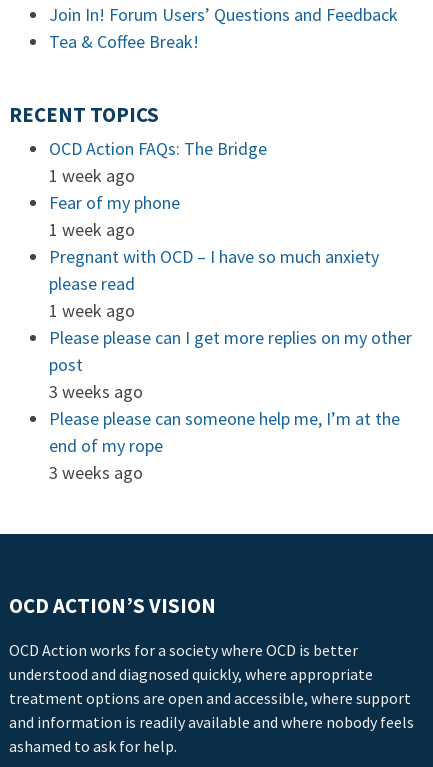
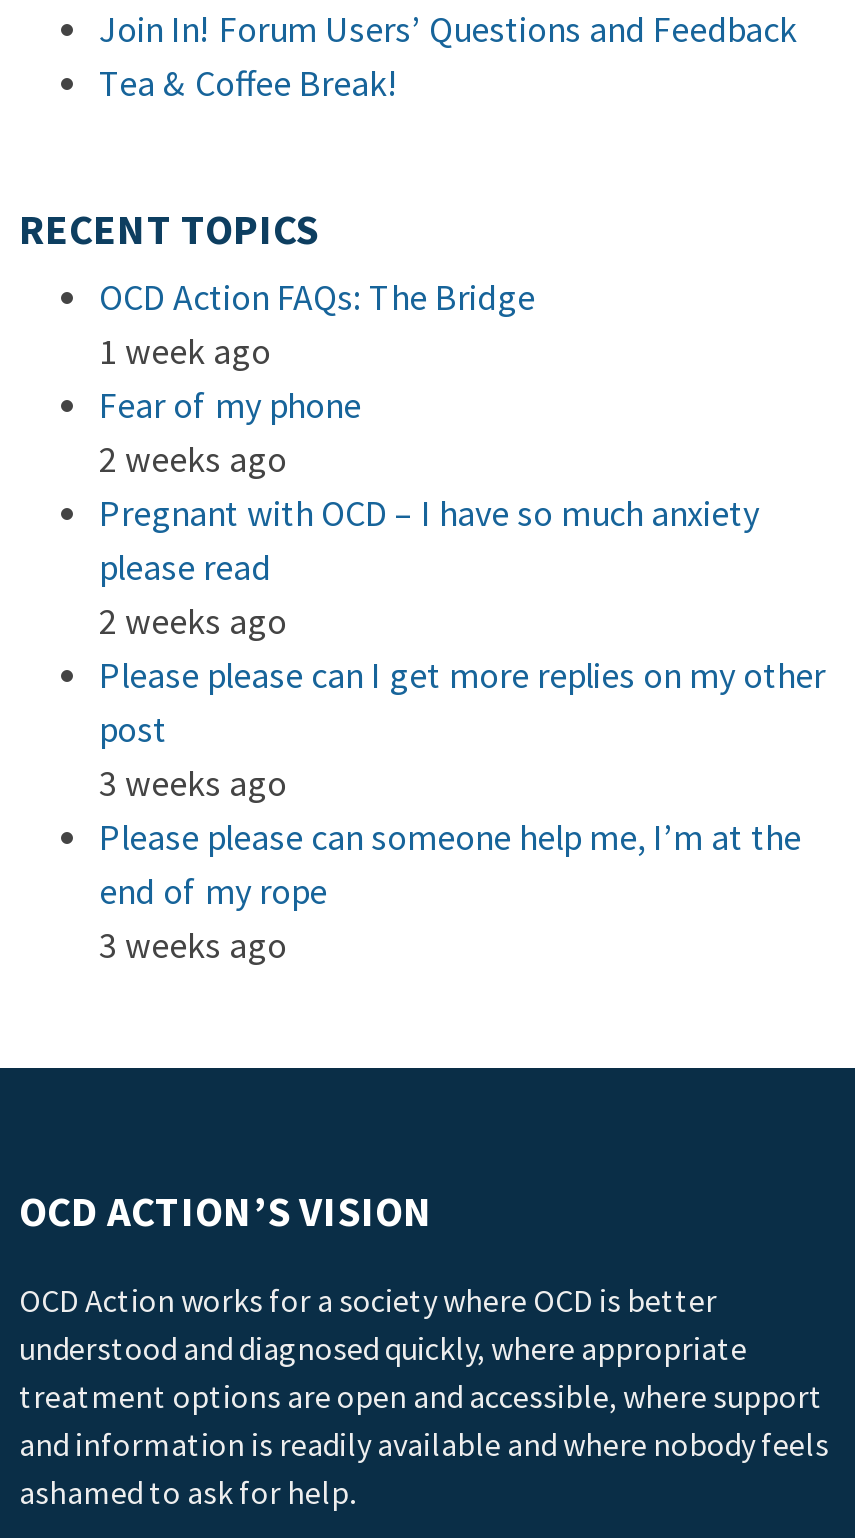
[49,218,135,241] 1 week ago -> [99,436,287,482] 2 weeks ago
[49,299,135,322] 1 week ago -> [99,598,287,644] 2 weeks ago

